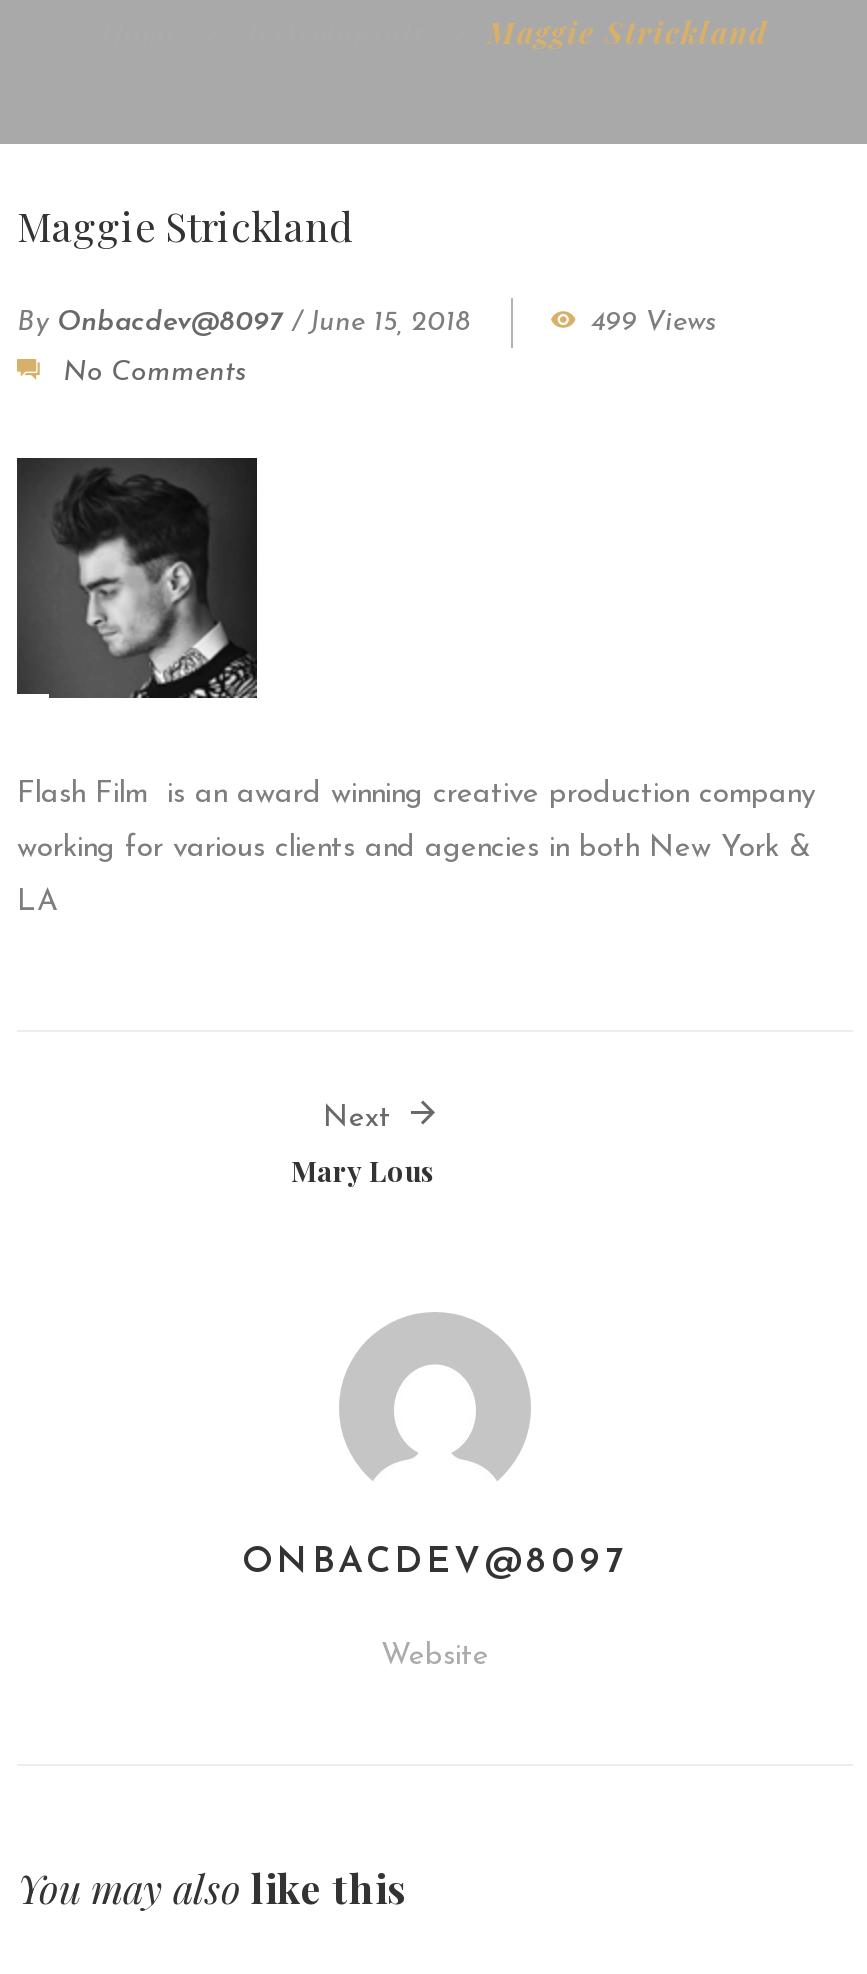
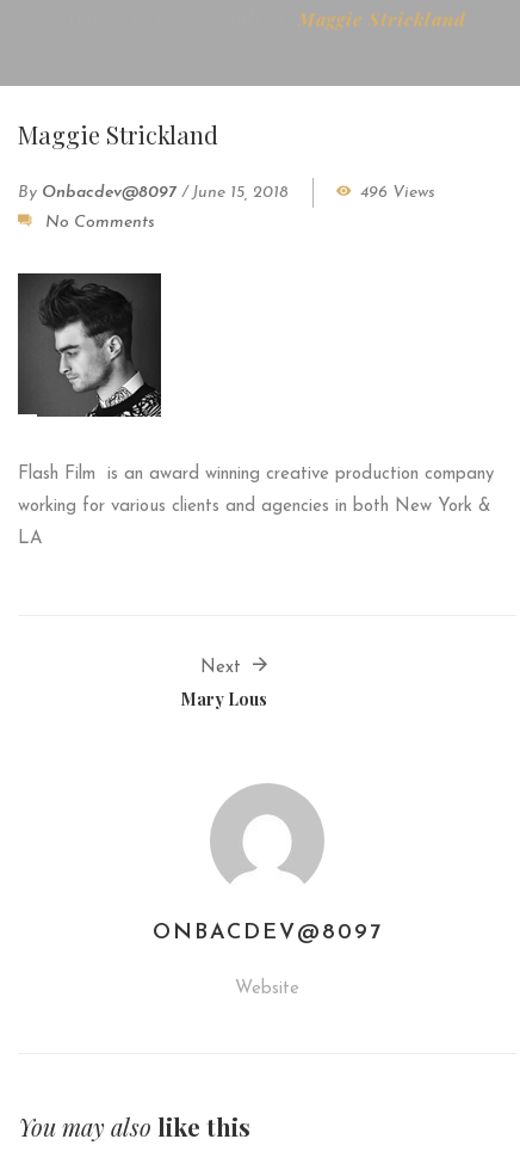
[591,307,717,337] 499 Views -> [360,184,435,201] 496 Views

